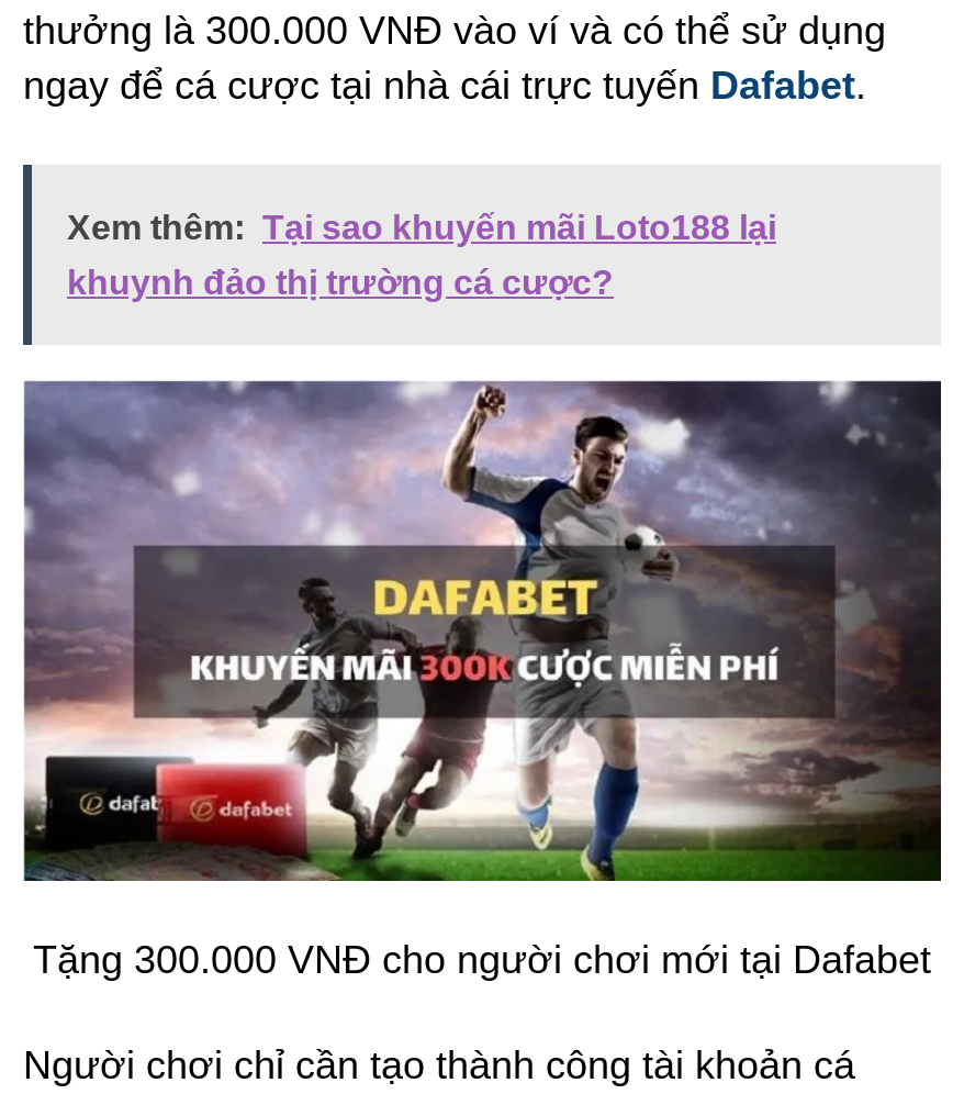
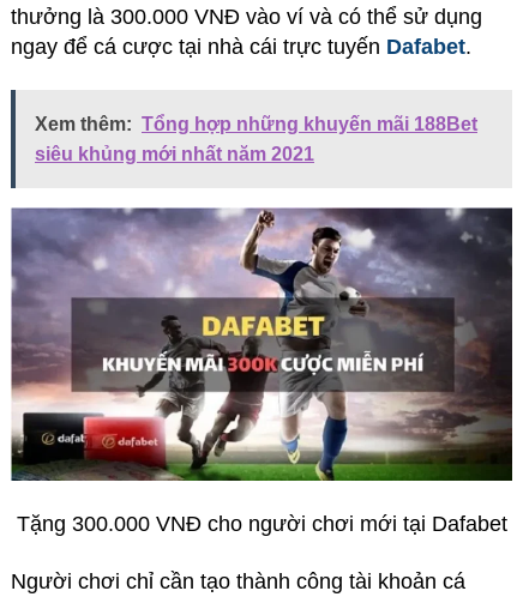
[67,209,776,246] Xem thêm: Tại sao khuyến mãi Loto188 lại -> [35,114,477,135] Xem thêm: Tổng hợp những khuyến mãi 188Bet
[67,264,614,301] khuynh đảo thị trường cá cược? -> [35,144,314,164] siêu khủng mới nhất năm 2021

